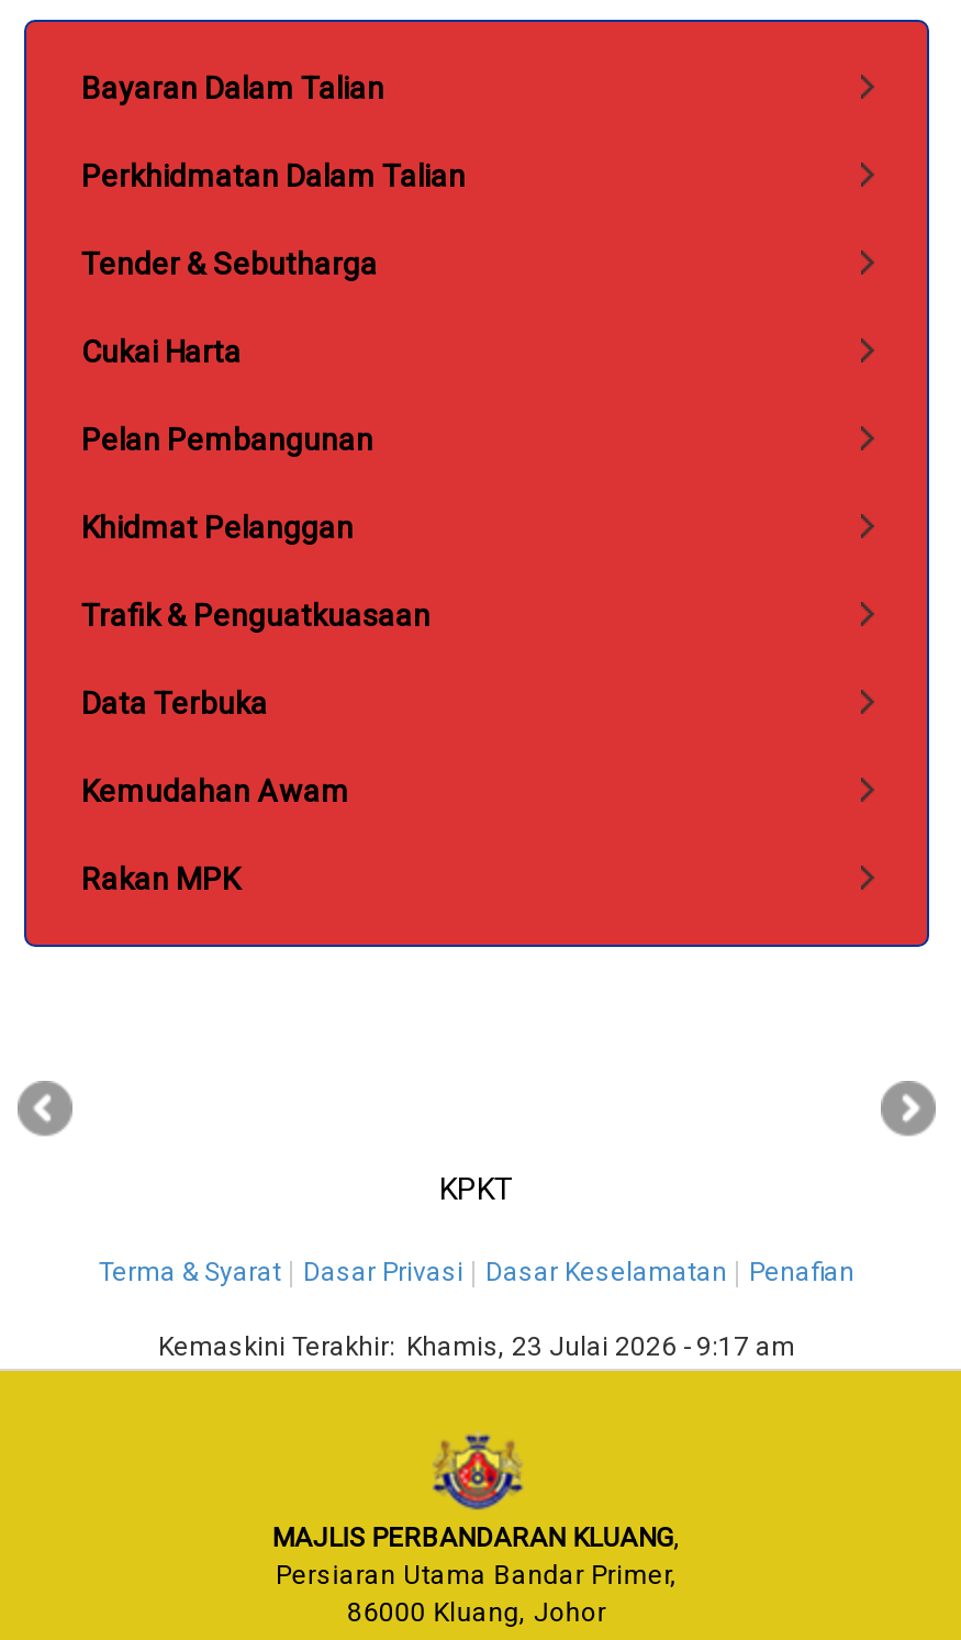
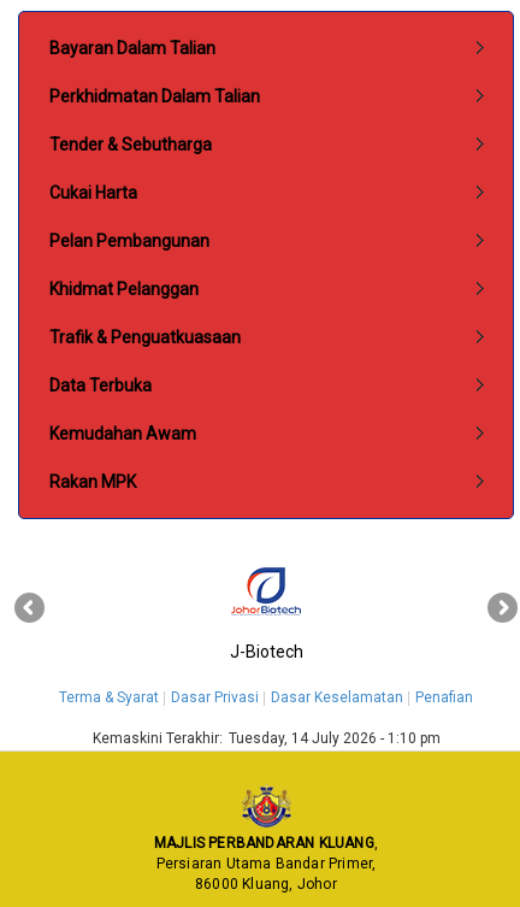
none -> [231,566,302,616] [image]
[439,1172,514,1207] KPKT -> [229,642,303,662] J-Biotech
[158,1331,795,1361] Kemaskini Terakhir: Khamis, 23 Julai 2026 - 9:17 am -> [92,730,440,746] Kemaskini Terakhir: Tuesday, 14 July 2026 - 1:10 pm

